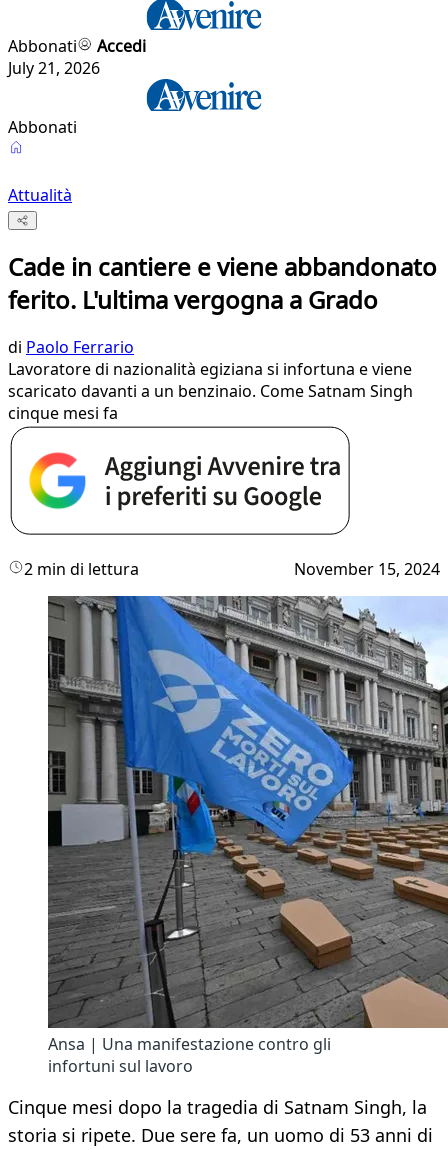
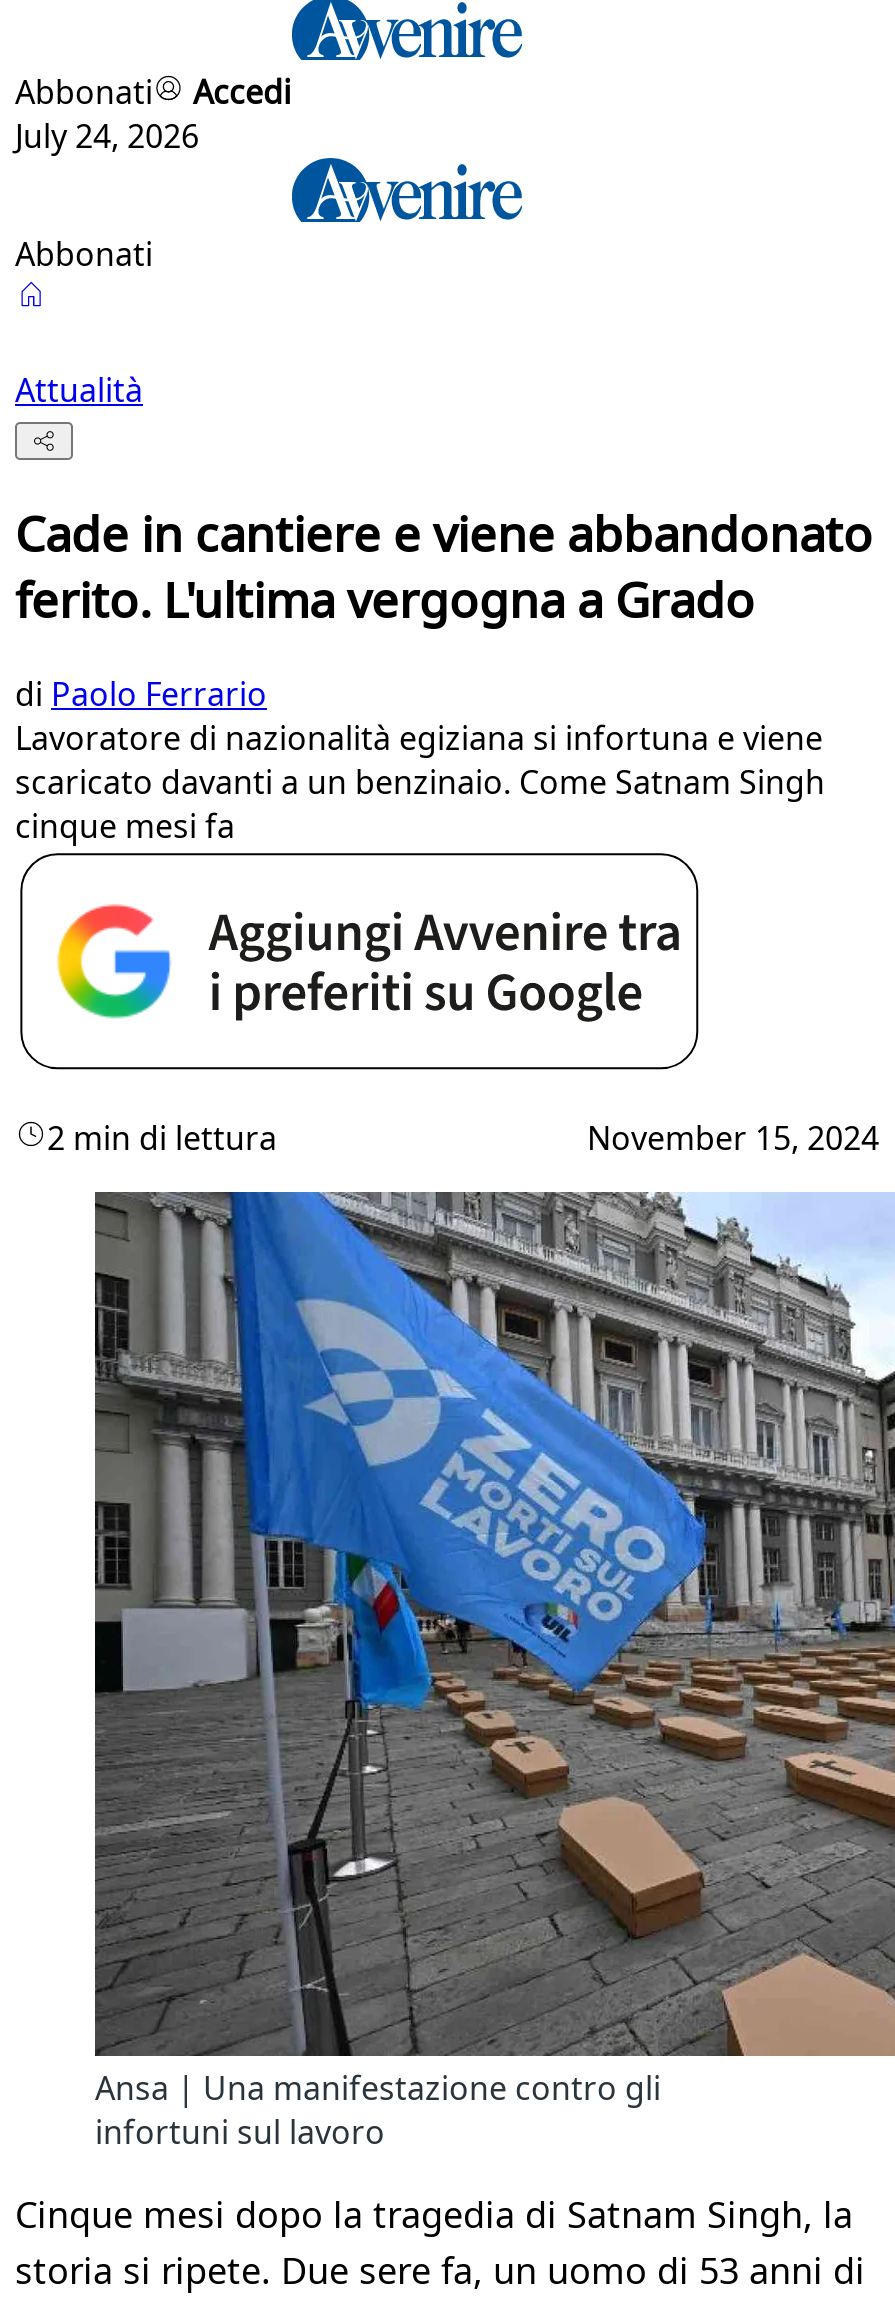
[8,57,100,79] July 21, 2026 -> [15,114,199,158] July 24, 2026

